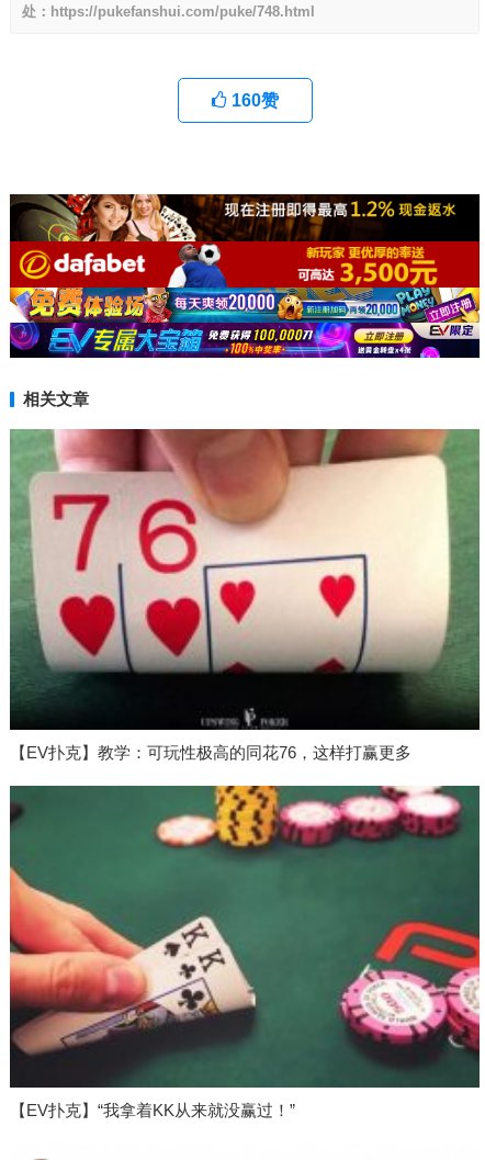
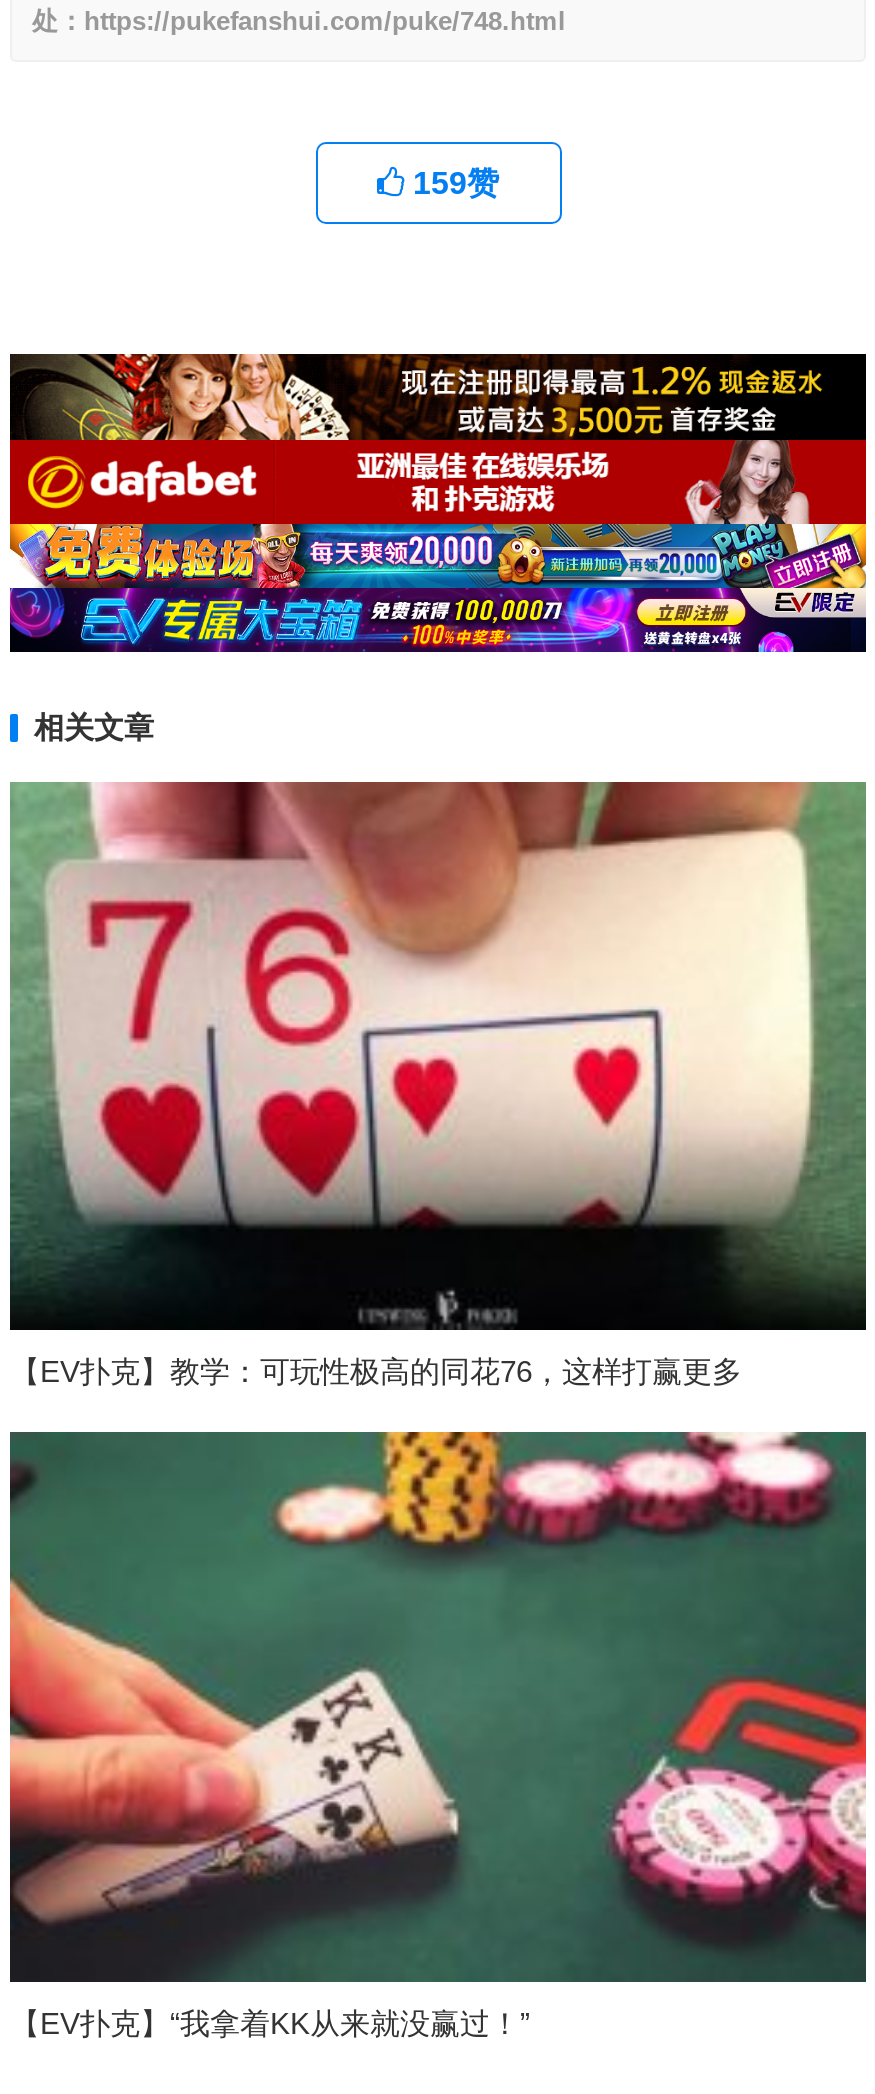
[227,91,278,110] 160赞 -> [405,166,499,200] 159赞
[167,223,448,289] [image] -> [298,404,810,526] [image]

